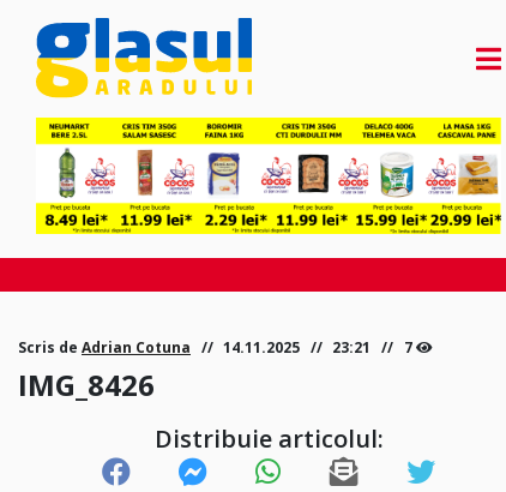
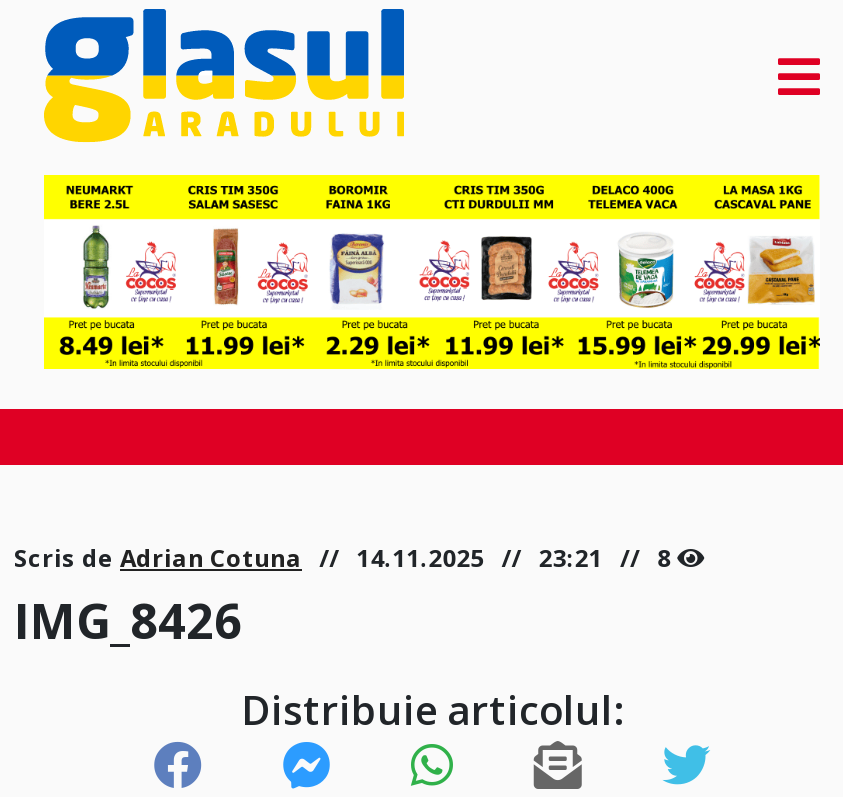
[18,338,412,358] Scris de Adrian Cotuna 14.11.2025 23:21 7 -> [14,542,671,576] Scris de Adrian Cotuna 14.11.2025 23:21 8

